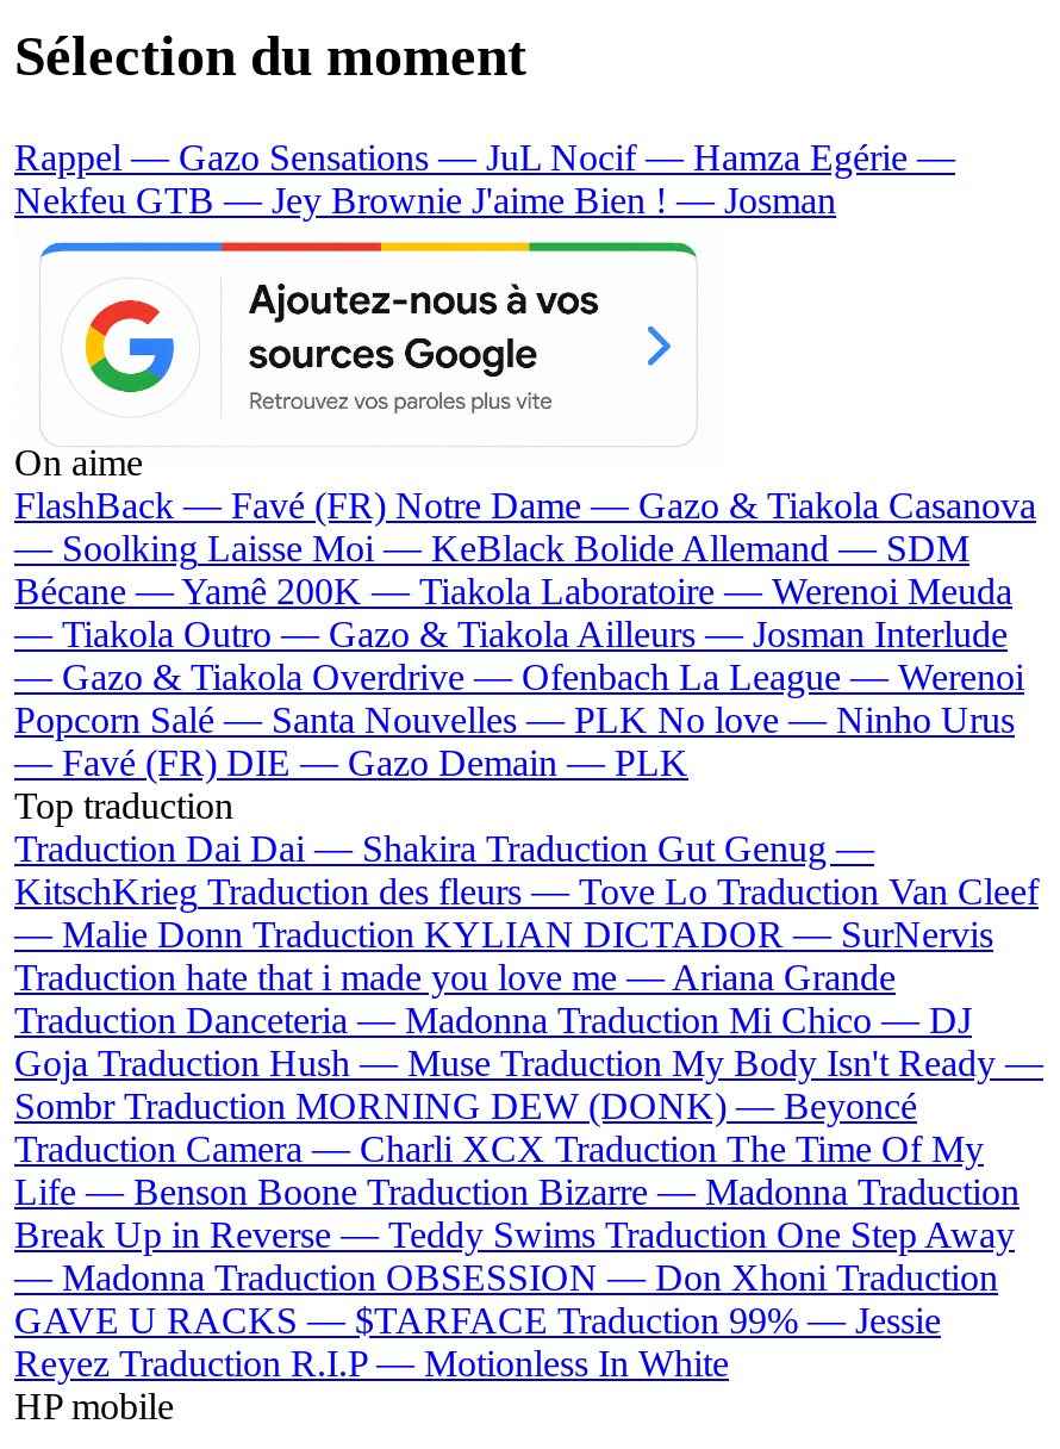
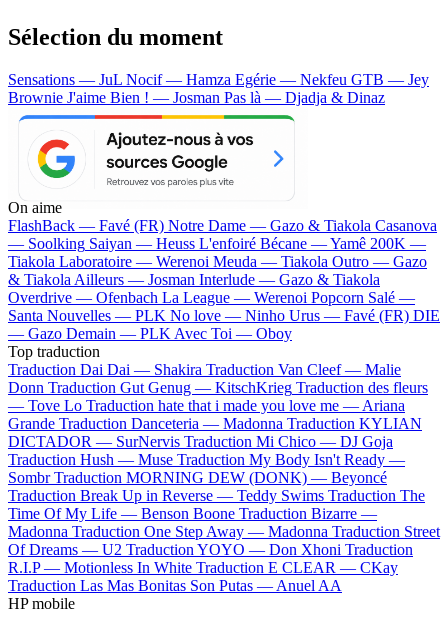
[14,136,955,219] Rappel — Gazo Sensations — JuL Nocif — Hamza Egérie — | Nekfeu GTB — Jey Brownie J'aime Bien ! — Josman -> [8,70,429,105] Sensations — JuL Nocif — Hamza Egérie — Nekfeu GTB — Jey | Brownie J'aime Bien ! — Josman Pas là — Djadja & Dinaz
[14,527,1024,782] — Soolking Laisse Moi — KeBlack Bolide Allemand — SDM | Bécane — Yamê 200K — Tiakola Laboratoire — Werenoi Meuda | — Tiakola Outro — Gazo & Tiakola Ailleurs — Josman Interlude | — Gazo & Tiakola Overdrive — Ofenbach La League — Werenoi | Popcorn Salé — Santa Nouvelles — PLK No love — Ninho Urus | —Favé (FR) DIE — Gazo Demain — PLK -> [8,234,440,341] — Soolking Saiyan — Heuss L'enfoiré Bécane — Yamê 200K — | Tiakola Laboratoire — Werenoi Meuda — Tiakola Outro — Gazo | & Tiakola Ailleurs — Josman Interlude — Gazo & Tiakola | Overdrive — Ofenbach La League — Werenoi Popcorn Salé — | Santa Nouvelles — PLK No love — Ninho Urus — Favé (FR) DIE | — Gazo Demain — PLK Avec Toi — Oboy
[14,827,1043,1082] Traduction Dai Dai — Shakira Traduction Gut Genug — | KitschKrieg Traduction des fleurs — Tove Lo Traduction Van Cleef | — Malie Donn Traduction KYLIAN DICTADOR — SurNervis | Traduction hate that i made you love me — Ariana Grande | Traduction Danceteria — Madonna Traduction Mi Chico — DJ | Goja Traduction Hush — Muse Traduction My Body Isn't Ready — -> [8,360,428,467] Traduction Dai Dai — Shakira Traduction Van Cleef — Malie | Donn Traduction Gut Genug — KitschKrieg Traduction des fleurs | — Tove Lo Traduction hate that i made you love me — Ariana | Grande Traduction Danceteria — Madonna Traduction KYLIAN | DICTADOR — SurNervis Traduction Mi Chico — DJ Goja | Traduction Hush — Muse Traduction My Body Isn't Ready —
[14,1127,1020,1382] Traduction Camera — Charli XCX Traduction The Time Of My | Life — Benson Boone Traduction Bizarre — Madonna Traduction | Break Up in Reverse — Teddy Swims Traduction One Step Away | — Madonna Traduction OBSESSION — Don Xhoni Traduction | GAVE U RACKS — $TARFACE Traduction 99% — Jessie | Reyez Traduction R.I.P — Motionless In White -> [8,486,440,593] Traduction Break Up in Reverse — Teddy Swims Traduction The | Time Of My Life — Benson Boone Traduction Bizarre — | Madonna Traduction One Step Away — Madonna Traduction Street | Of Dreams — U2 Traduction YOYO — Don Xhoni Traduction | R.I.P — Motionless In White Traduction E CLEAR — CKay | Traduction Las Mas Bonitas Son Putas — Anuel AA

